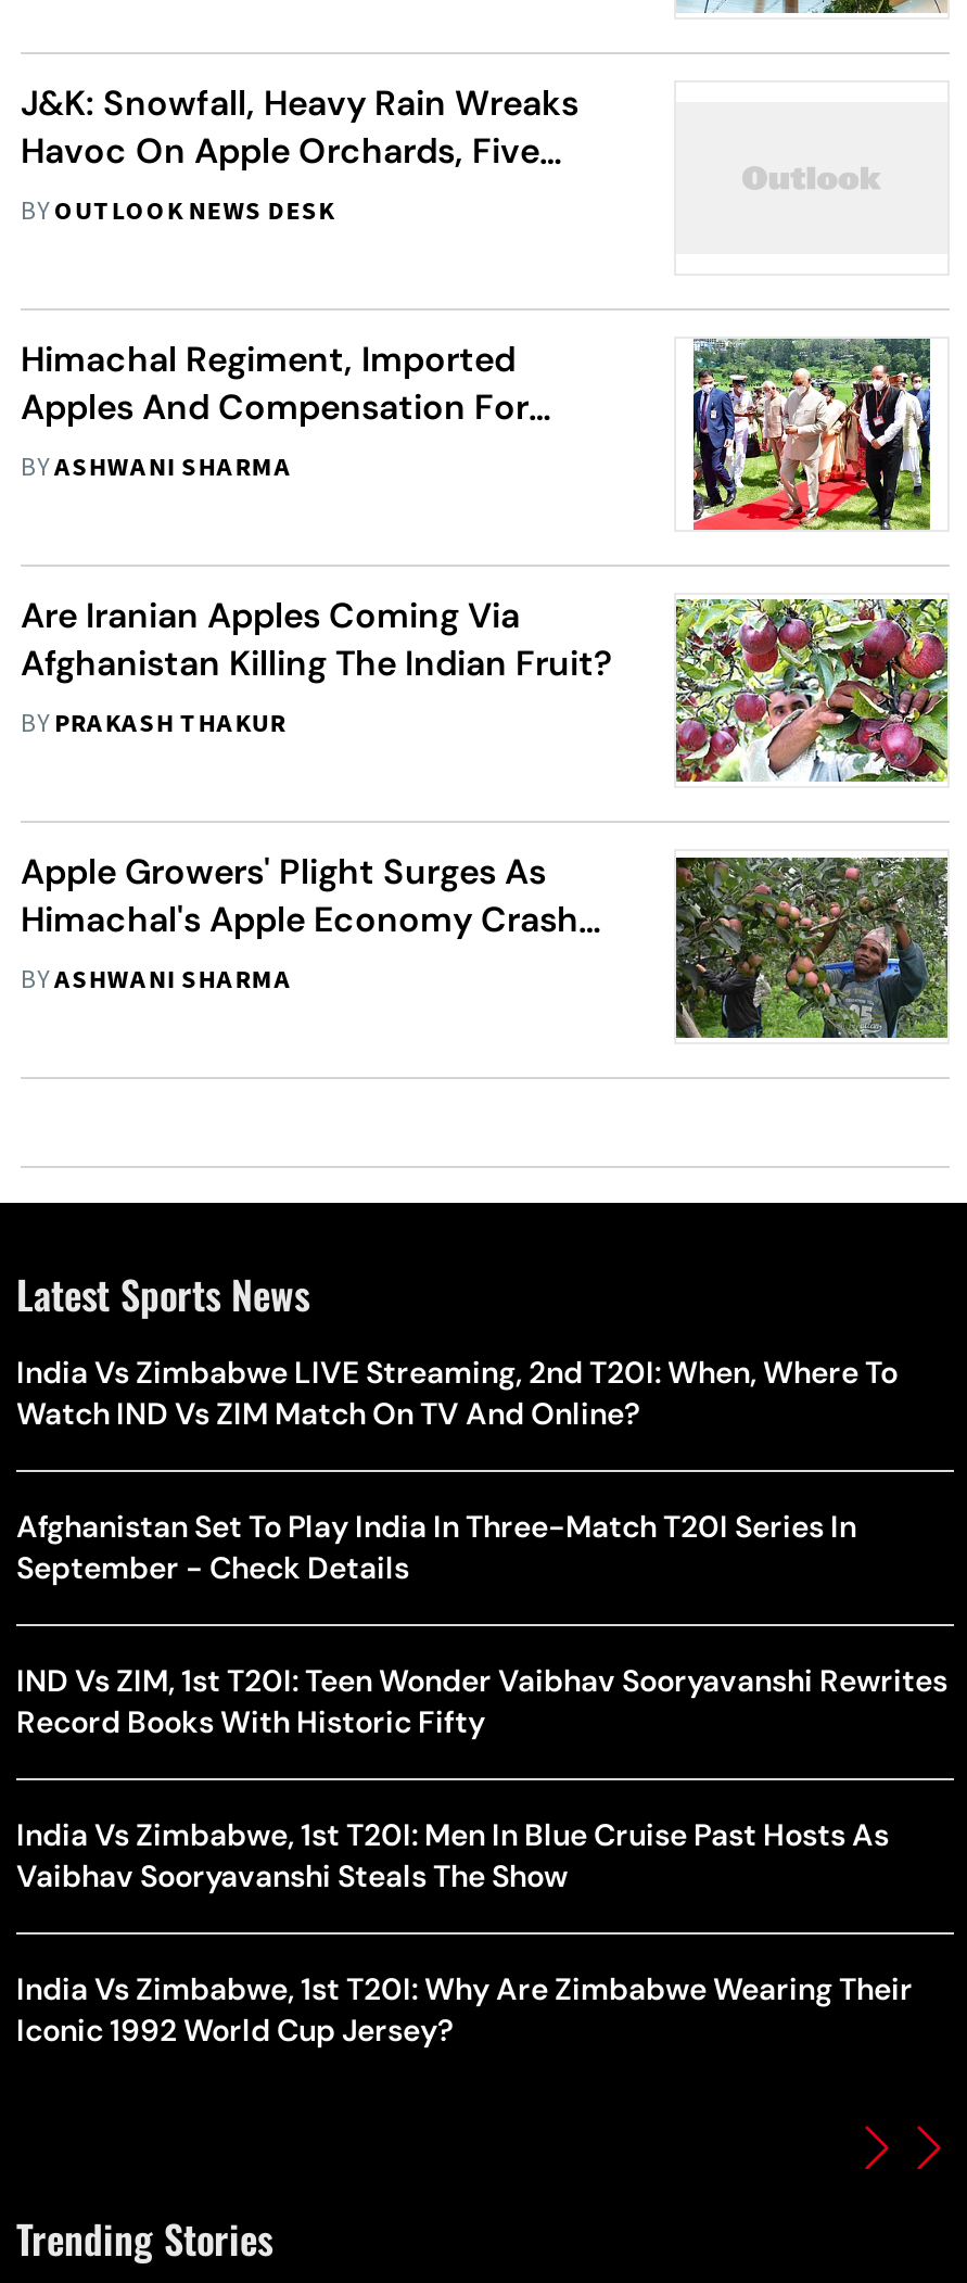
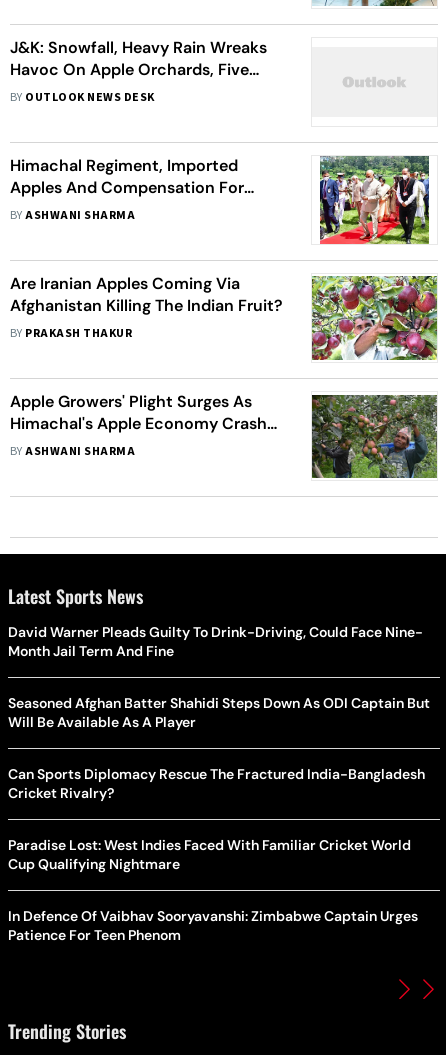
[16,1354,898,1434] India Vs Zimbabwe LIVE Streaming, 2nd T20I: When, Where To | Watch IND Vs ZIM Match On TV And Online? -> [8,623,423,660] David Warner Pleads Guilty To Drink-Driving, Could Face Nine- | Month Jail Term And Fine
[16,1508,856,1588] Afghanistan Set To Play India In Three-Match T20I Series In | September - Check Details -> [8,694,430,731] Seasoned Afghan Batter Shahidi Steps Down As ODI Captain But | Will Be Available As A Player
[16,1662,947,1742] IND Vs ZIM, 1st T20I: Teen Wonder Vaibhav Sooryavanshi Rewrites | Record Books With Historic Fifty -> [8,765,425,802] Can Sports Diplomacy Rescue The Fractured India-Bangladesh | Cricket Rivalry?
[16,1816,889,1896] India Vs Zimbabwe, 1st T20I: Men In Blue Cruise Past Hosts As | Vaibhav Sooryavanshi Steals The Show -> [8,836,411,873] Paradise Lost: West Indies Faced With Familiar Cricket World | Cup Qualifying Nightmare
[16,1970,913,2050] India Vs Zimbabwe, 1st T20I: Why Are Zimbabwe Wearing Their | Iconic 1992 World Cup Jersey? -> [8,907,418,944] In Defence Of Vaibhav Sooryavanshi: Zimbabwe Captain Urges | Patience For Teen Phenom

